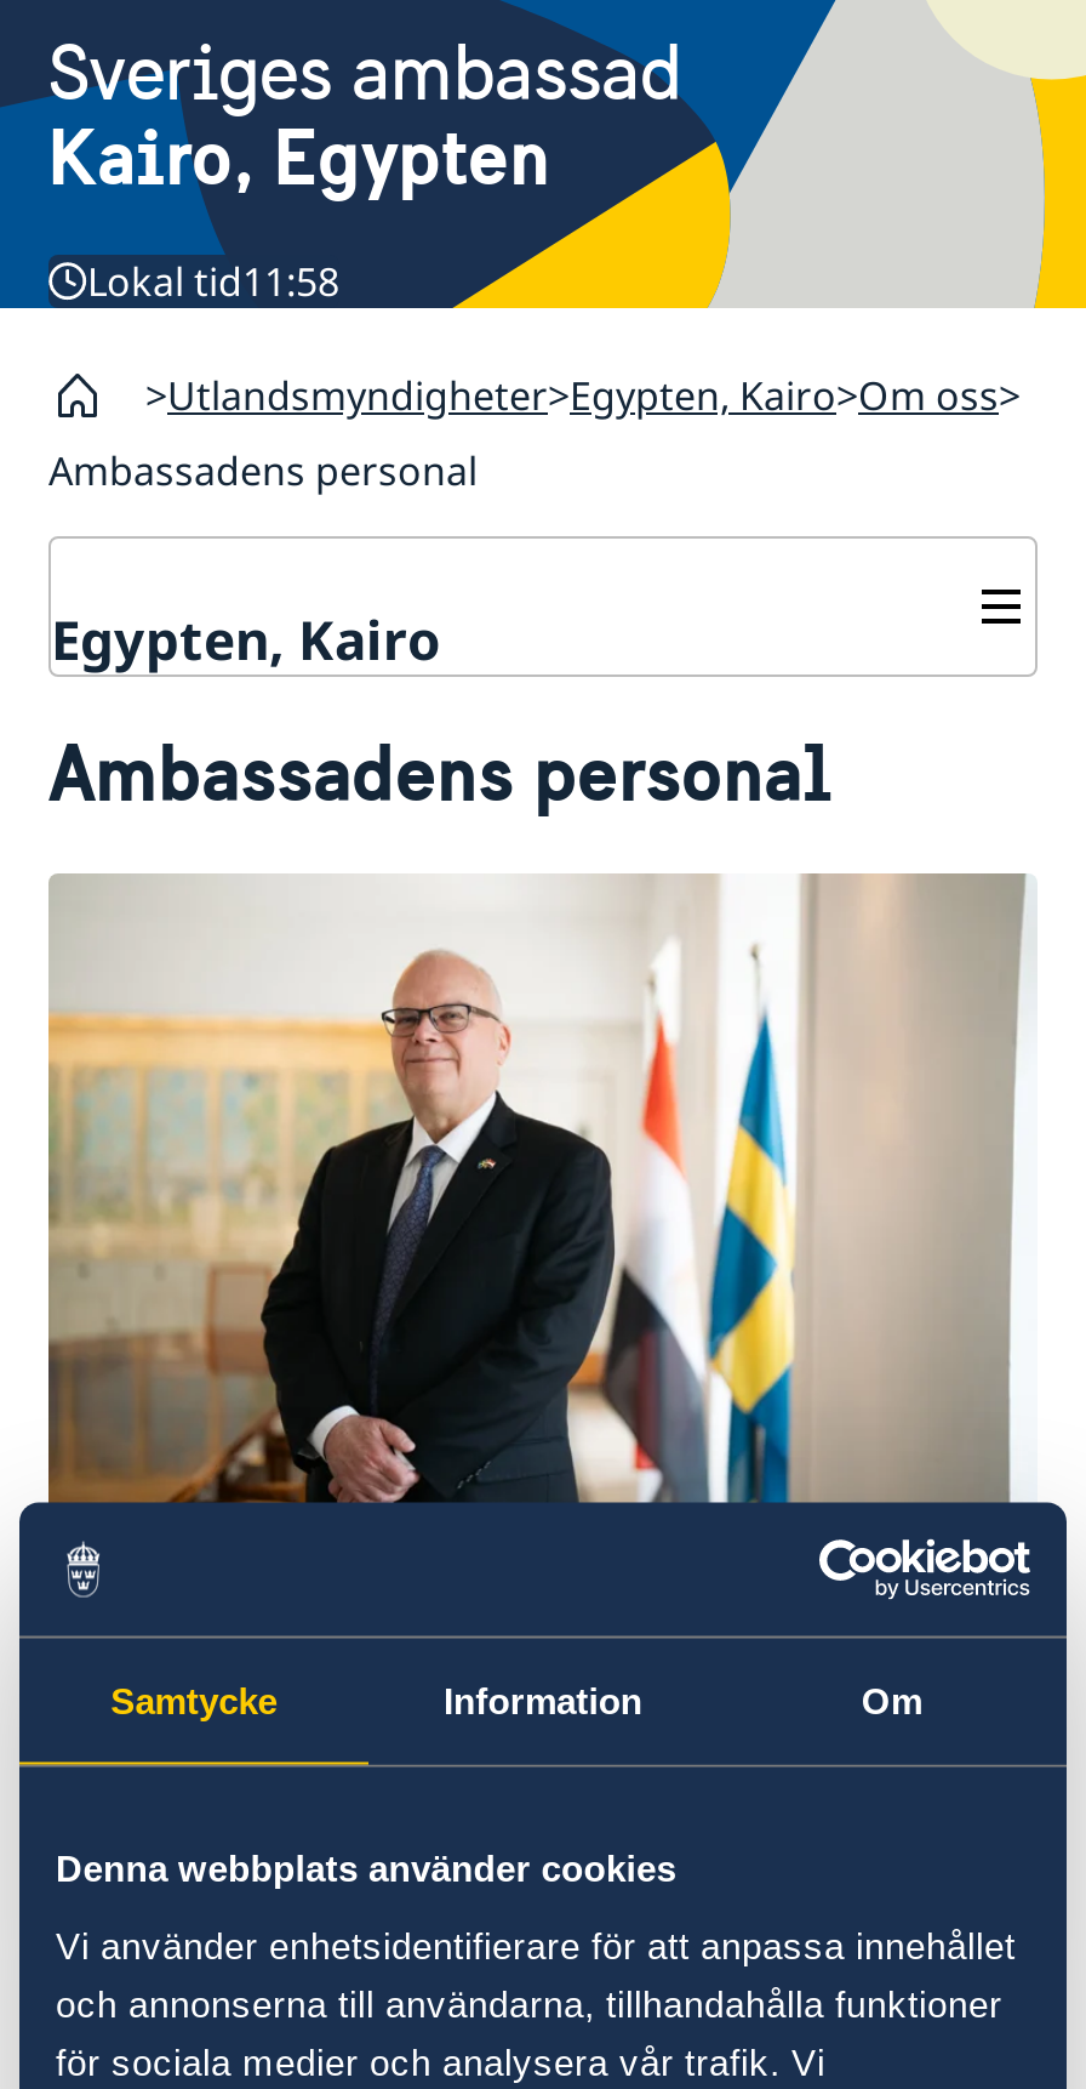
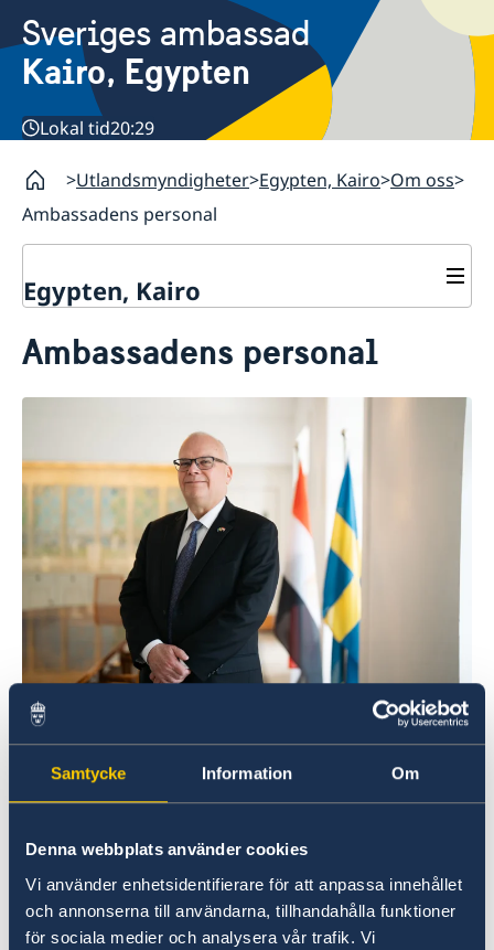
[87,256,339,309] Lokal tid11:58 -> [40,116,154,141] Lokal tid20:29

